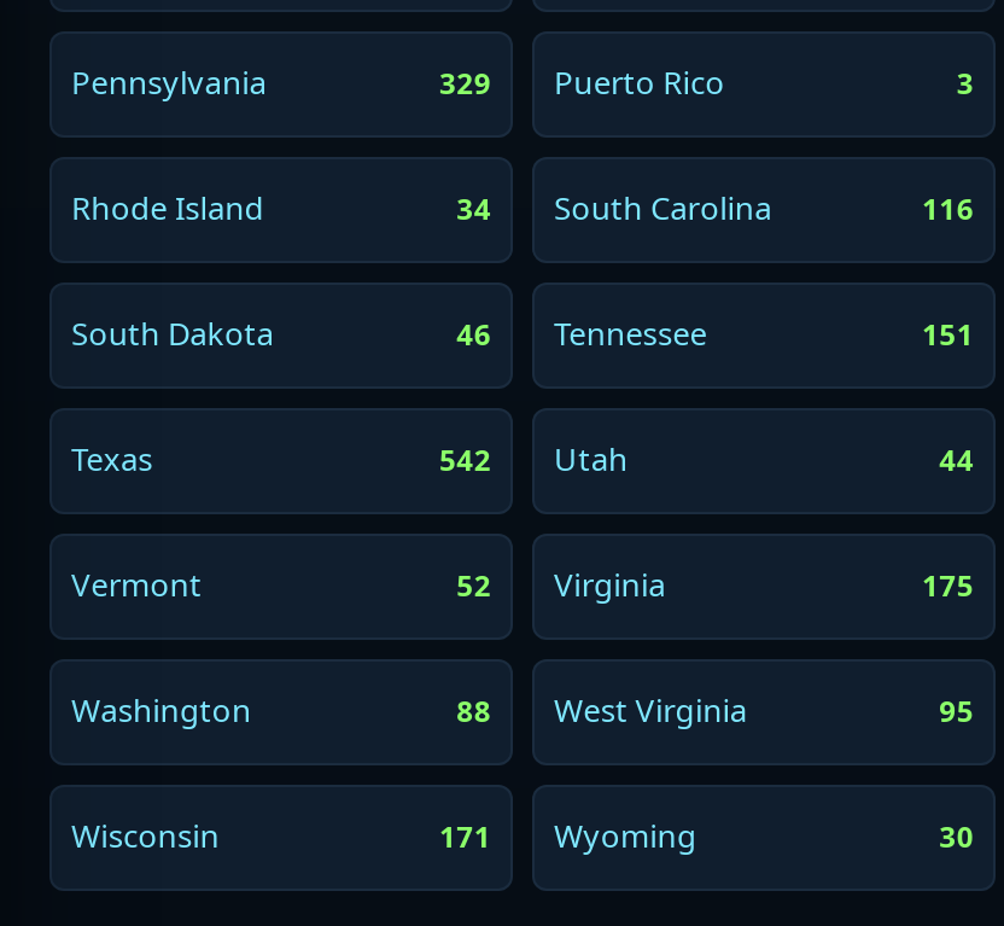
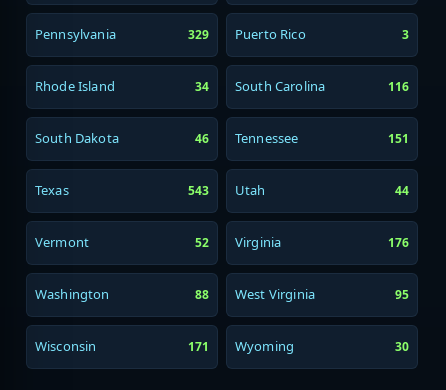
[439,438,628,482] 542 Utah -> [187,181,266,199] 543 Utah
[922,565,974,606] 175 -> [387,234,409,251] 176

